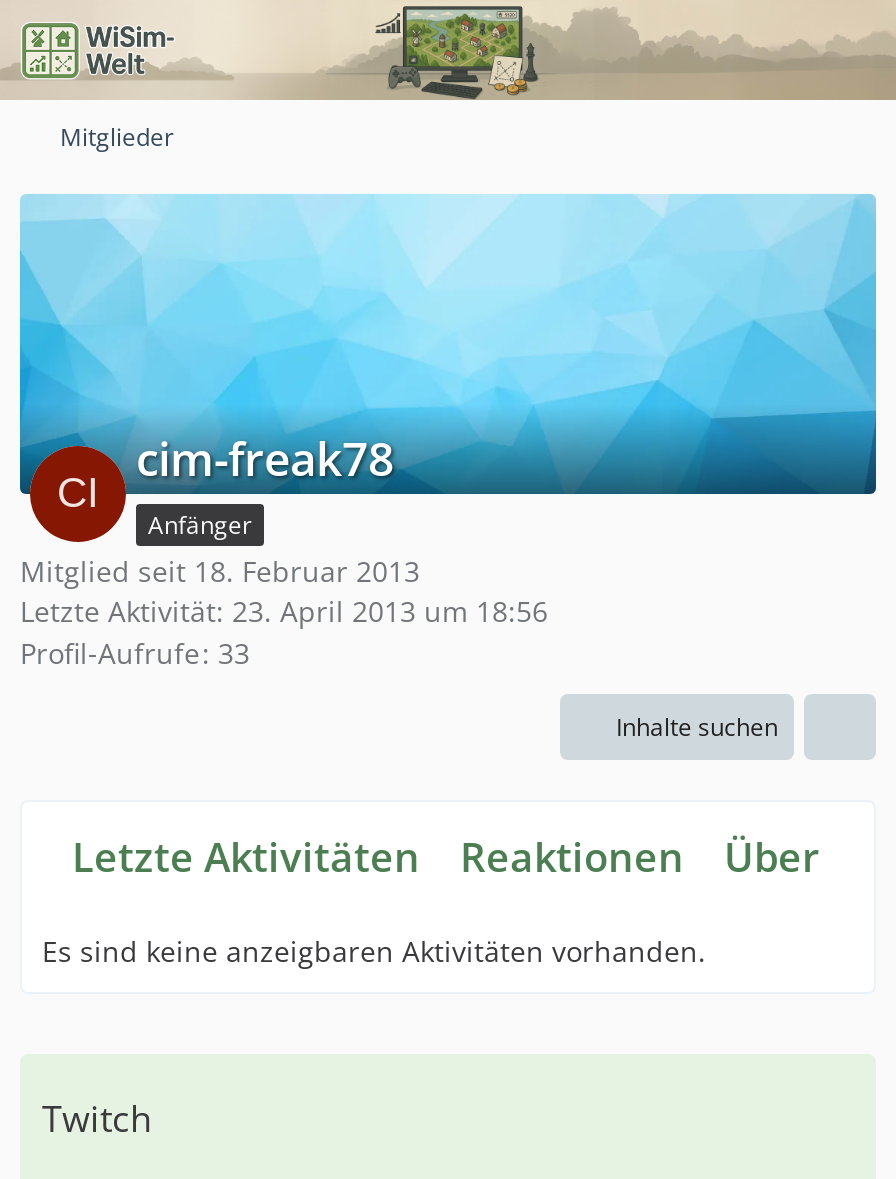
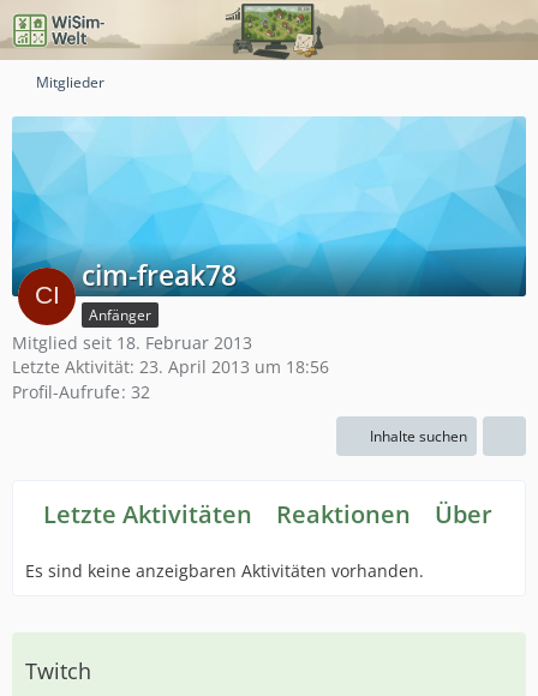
[20,634,250,672] Profil-Aufrufe 33 -> [12,381,150,403] Profil-Aufrufe 32

